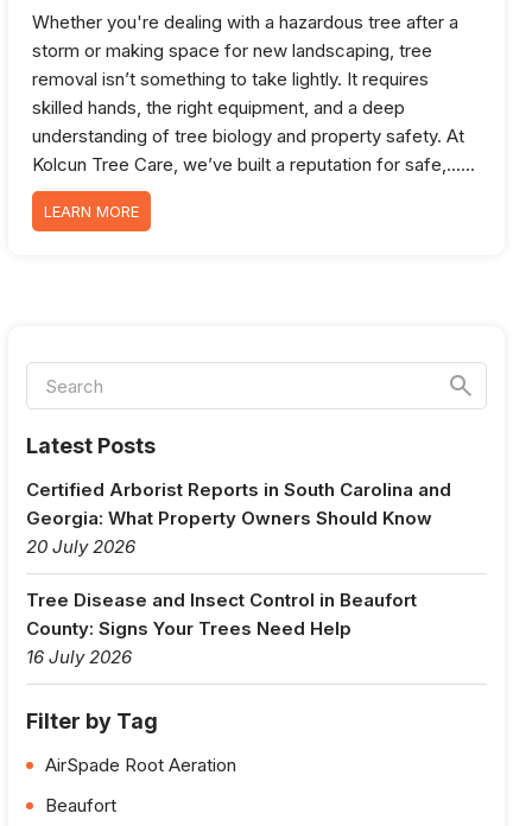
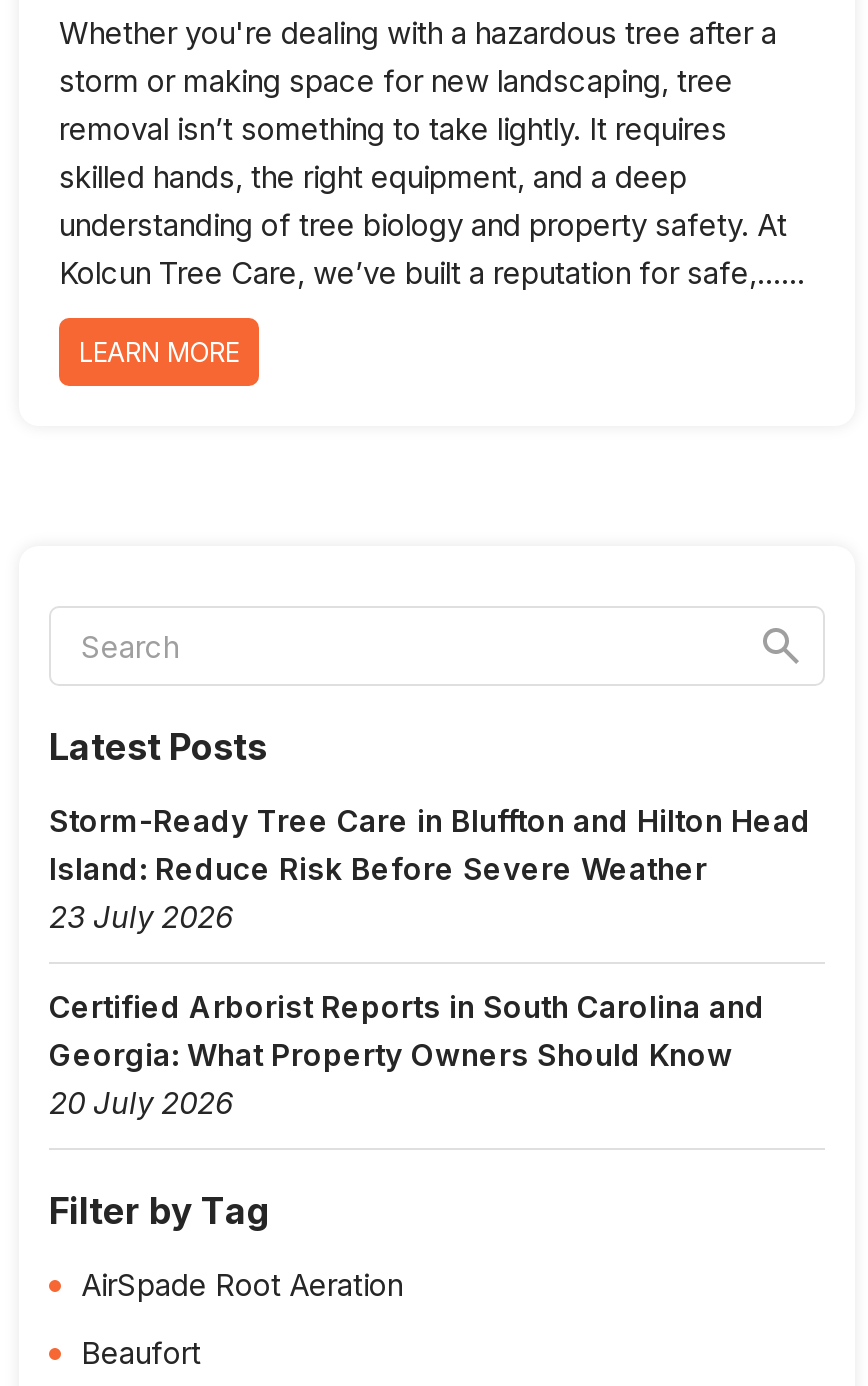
none -> [49,802,811,936] Storm-Ready Tree Care in Bluffton and Hilton Head | Island: Reduce Risk Before Severe Weather | 23 July 2026
moved [26,478,451,558] -> [49,988,765,1122]: Certified Arborist Reports in South Carolina and | Georgia: What Property Owners Should Know | 20 July 2026
[26,589,417,668] Tree Disease and Insect Control in Beaufort | County: Signs Your Trees Need Help | 16 July 2026 -> none

